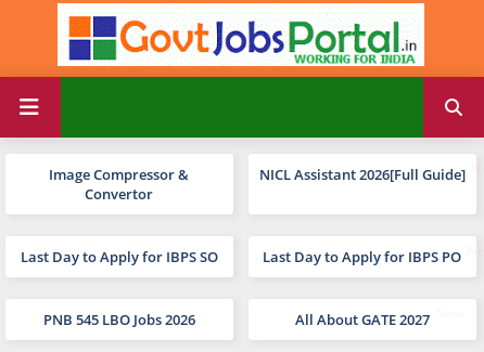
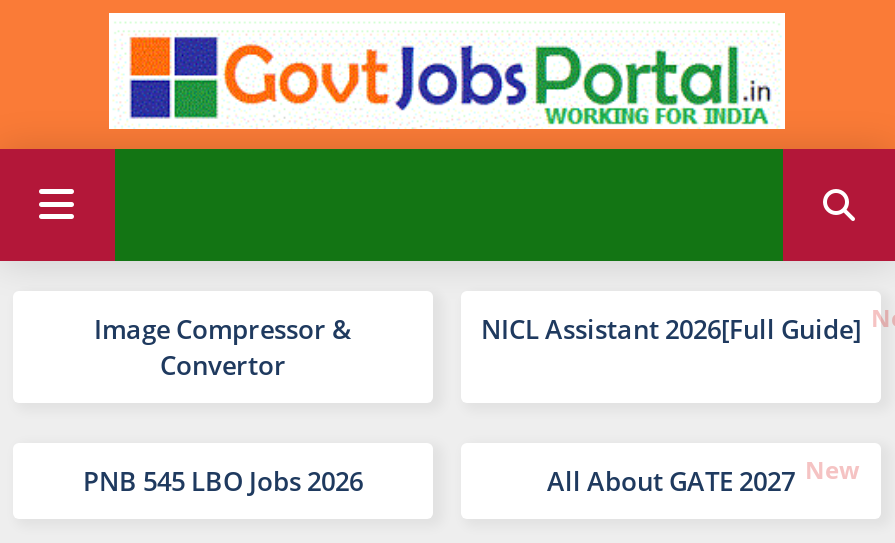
[21,247,462,266] Last Day to Apply for IBPS SO | Last Day to Apply for IBPS PO -> none

